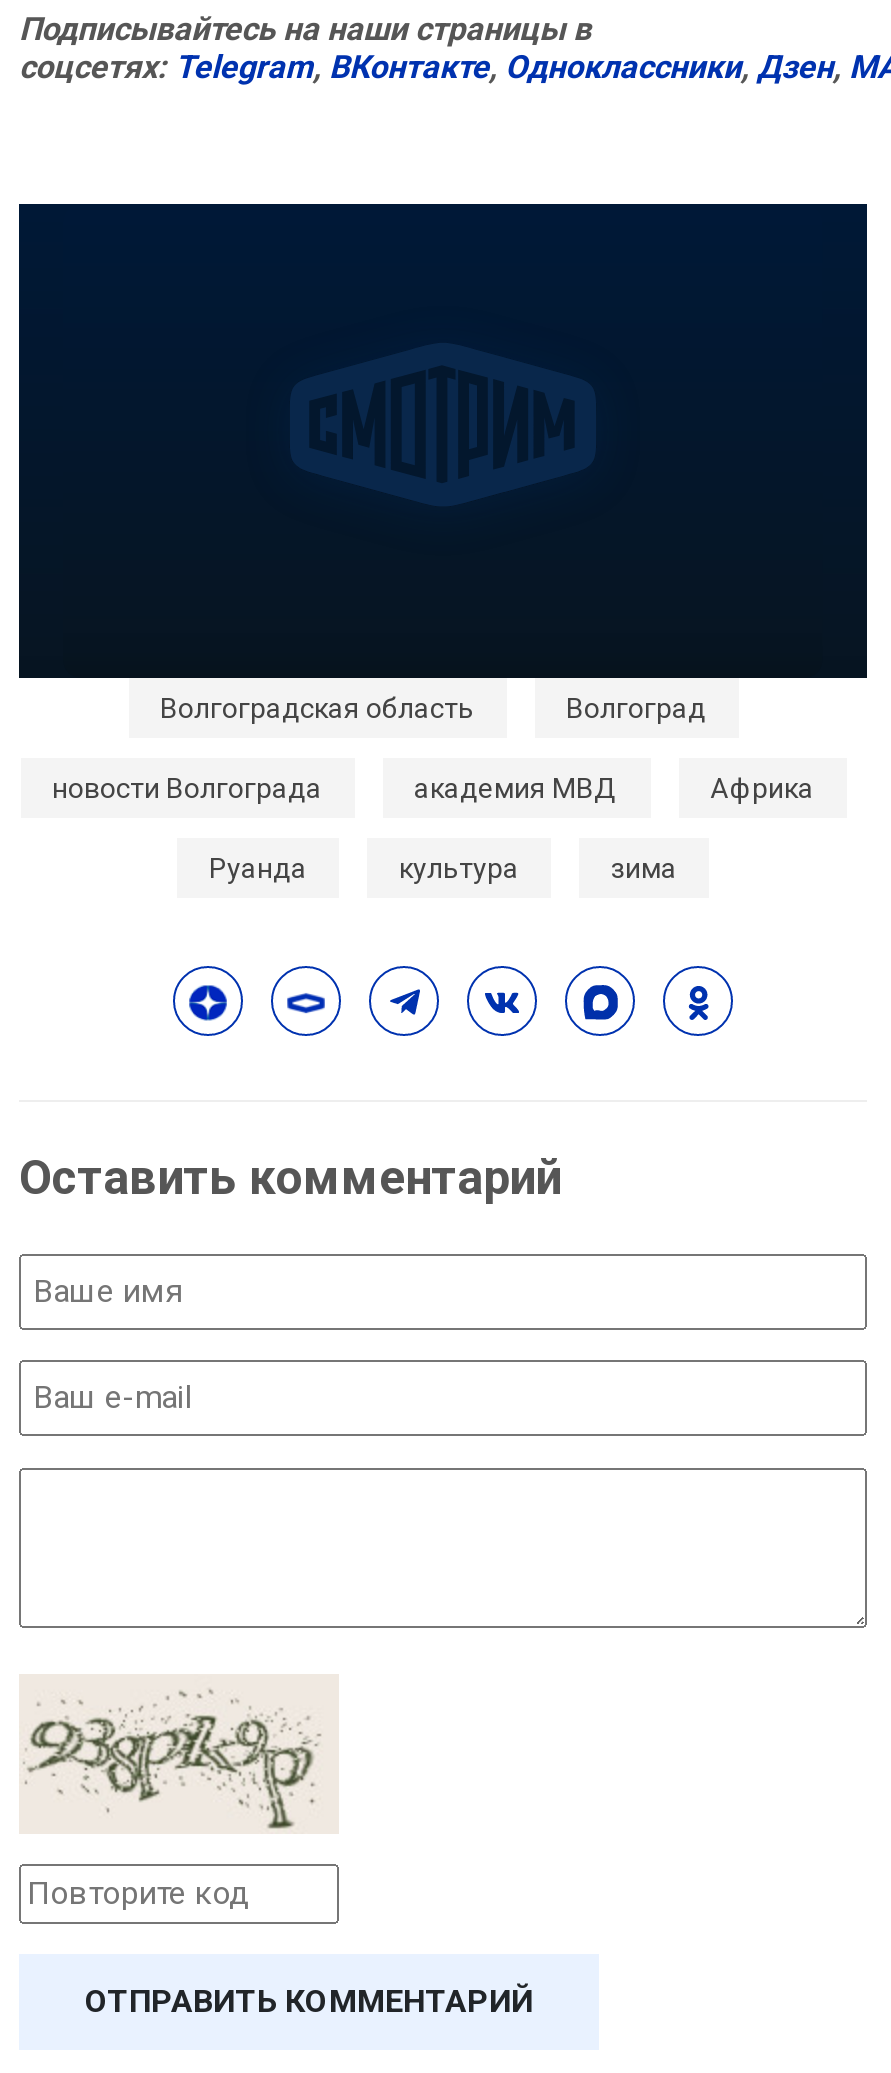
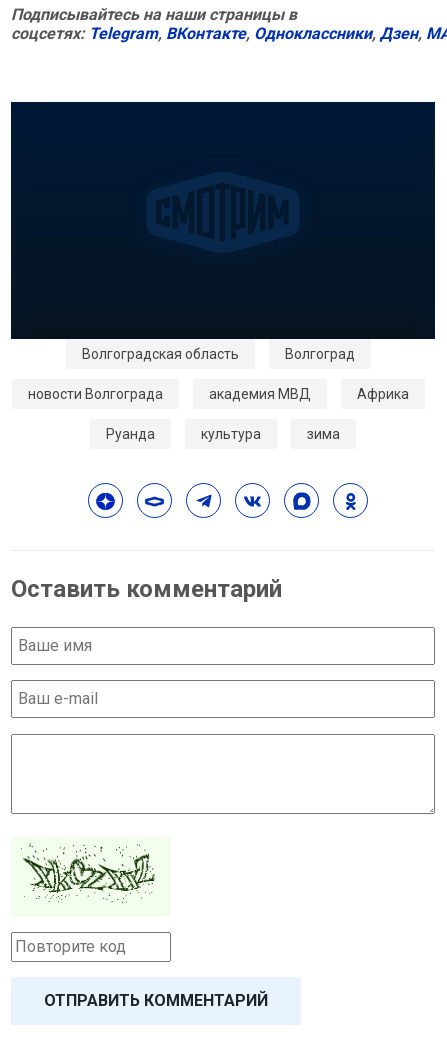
[23,1688,323,1830] [image] -> [15,844,160,914] [image]

